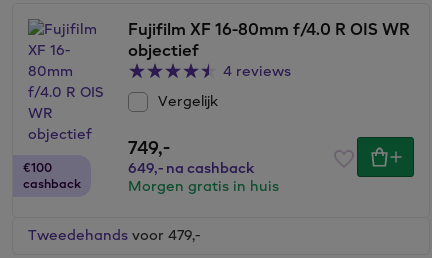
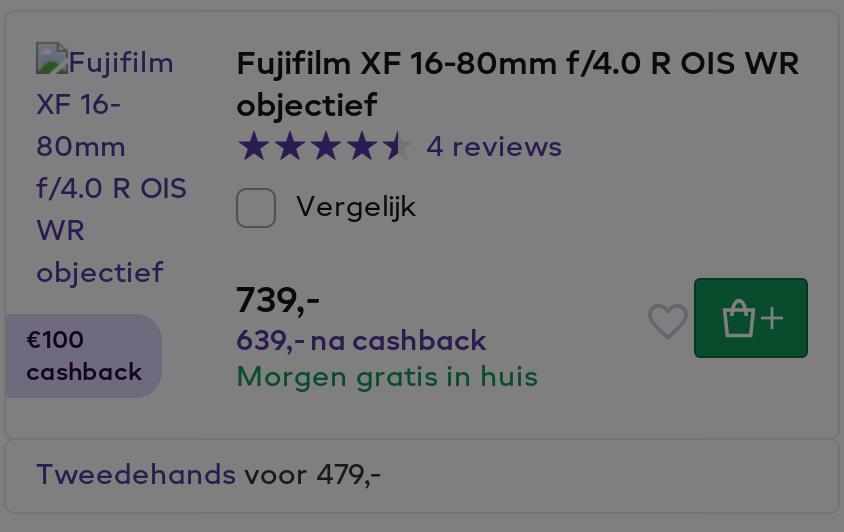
[128,137,170,159] 749,- -> [236,279,320,323] 739,-
[128,160,254,177] 649,- na cashback -> [236,325,486,359] 639,- na cashback

